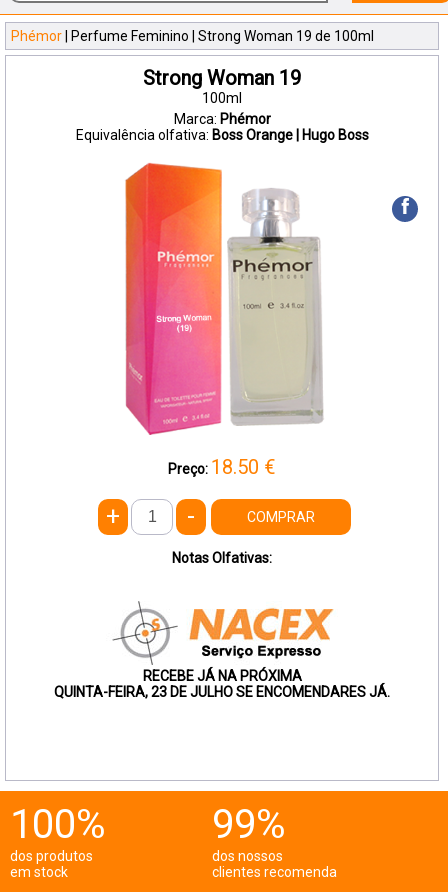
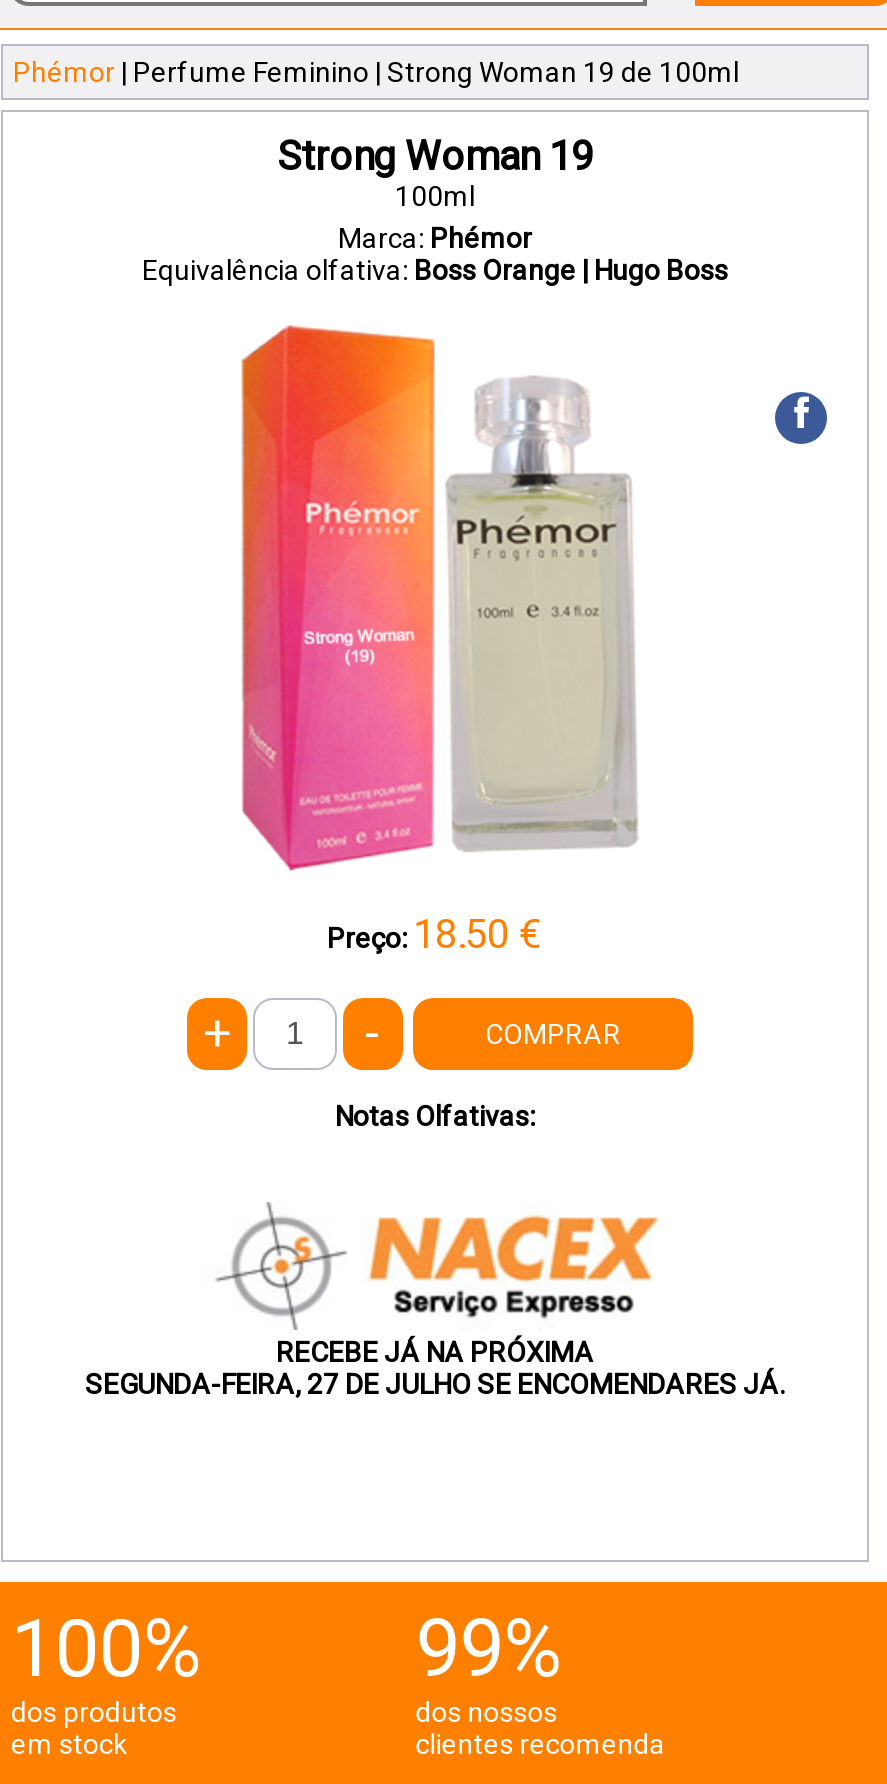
[54,684,390,700] QUINTA-FEIRA, 23 DE JULHO SE ENCOMENDARES JÁ. -> [85,1368,785,1400] SEGUNDA-FEIRA, 27 DE JULHO SE ENCOMENDARES JÁ.

